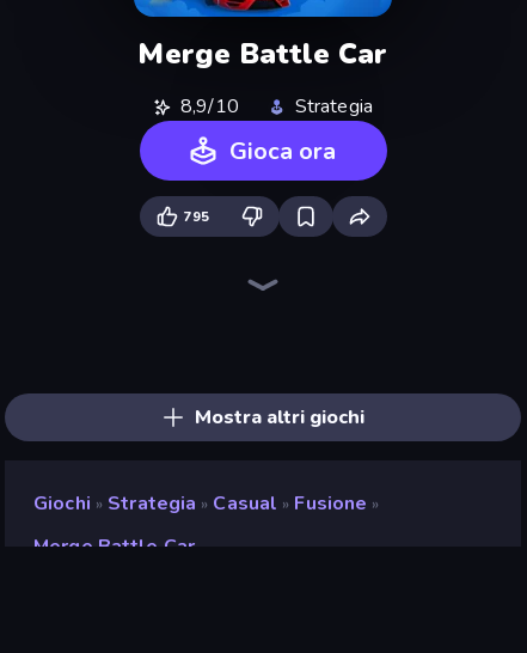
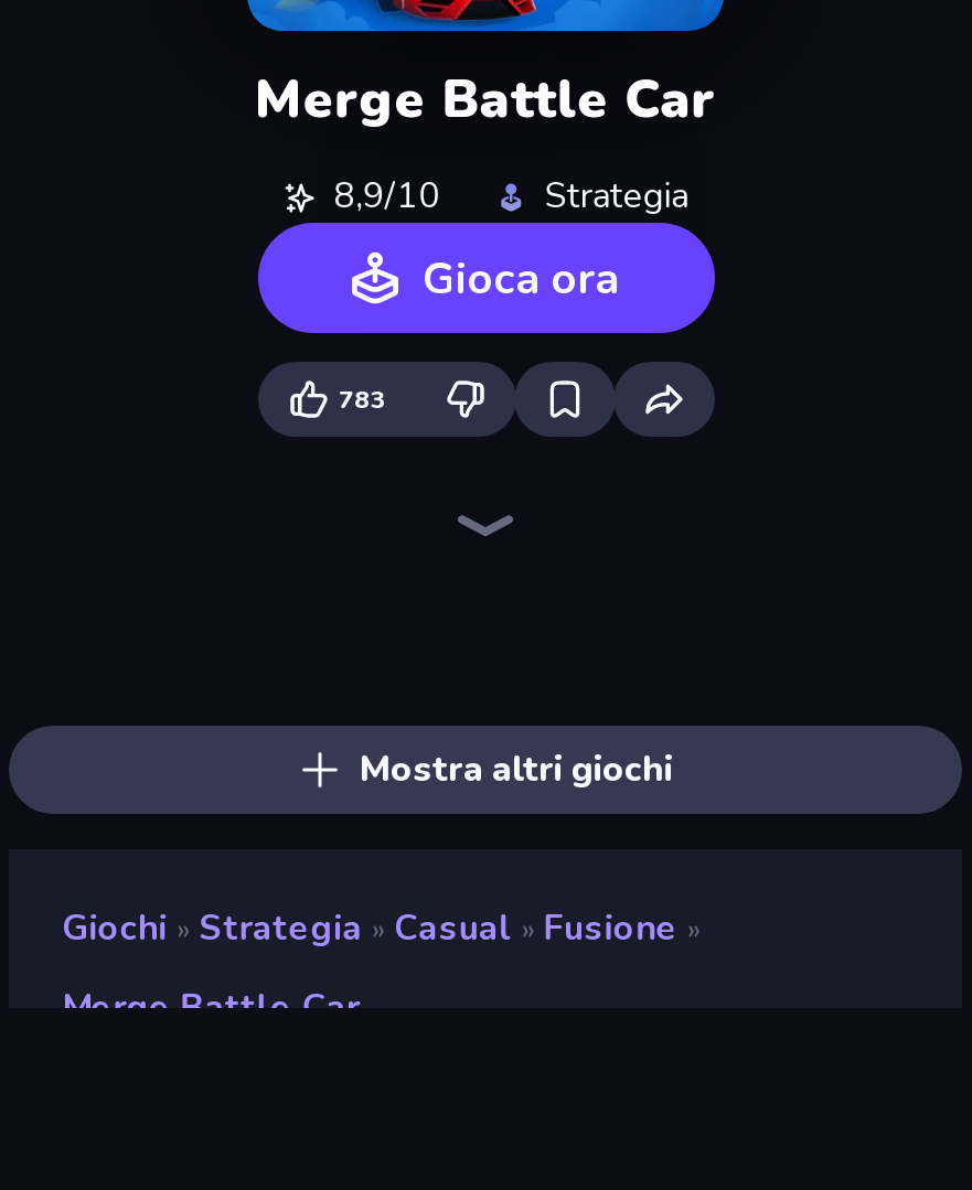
[183,208,209,225] 795 -> [339,383,385,416] 783

